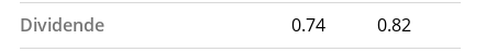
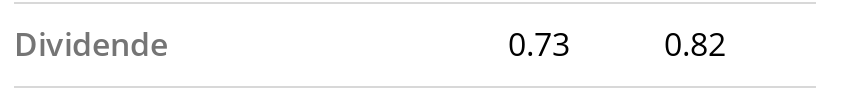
[291,13,325,37] 0.74 -> [508,22,570,66] 0.73

